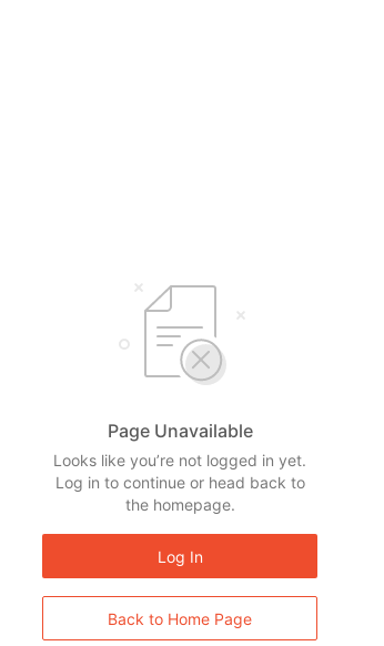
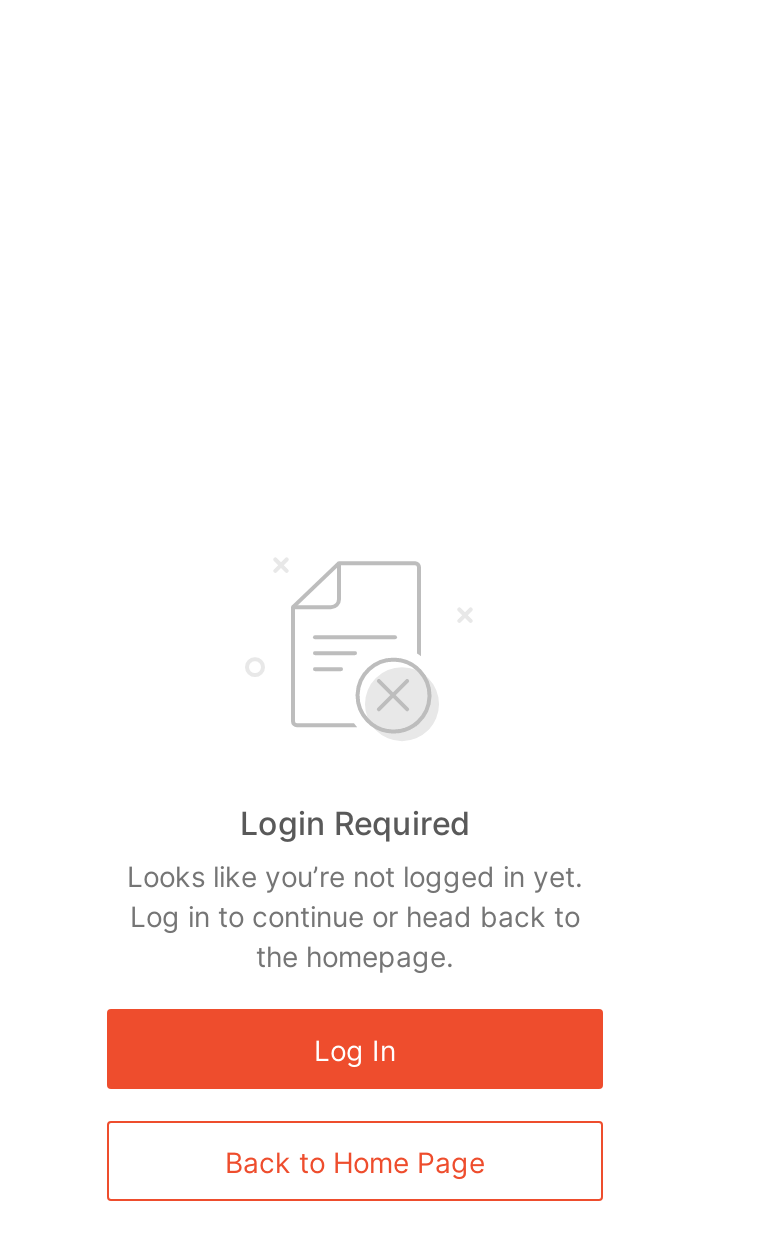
[107,420,252,442] Page Unavailable -> [240,803,470,843] Login Required

